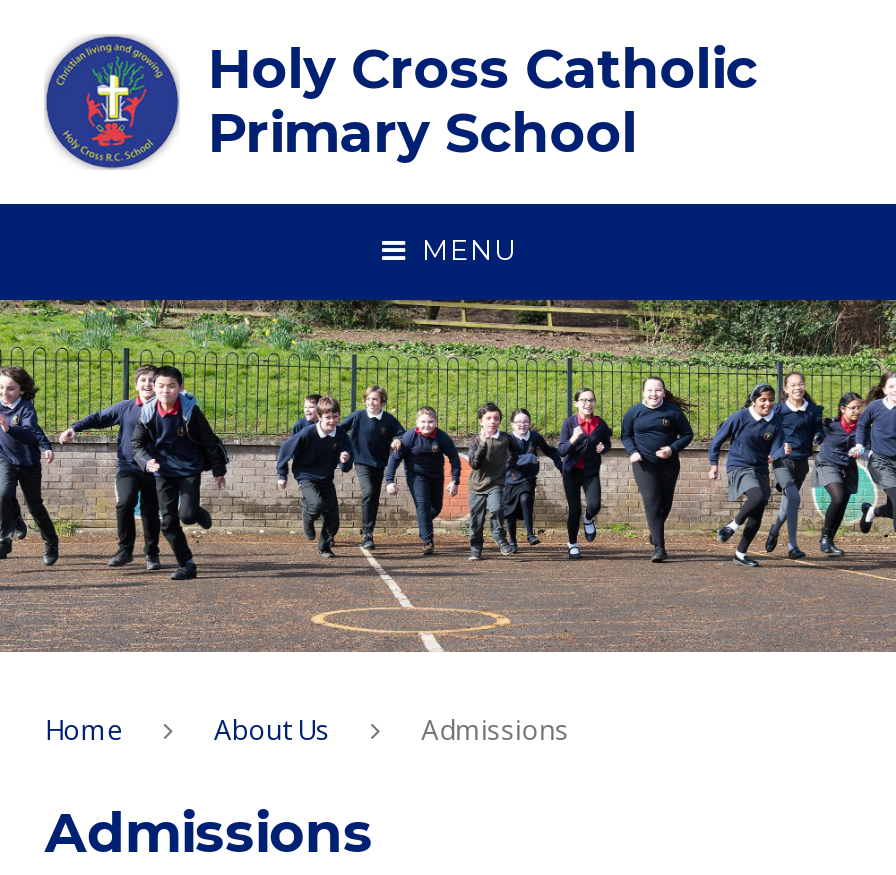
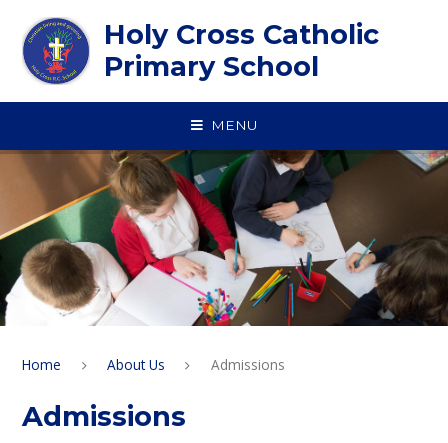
[6,298,890,654] [image] -> [3,149,445,327] [image]

